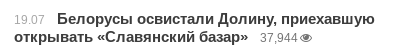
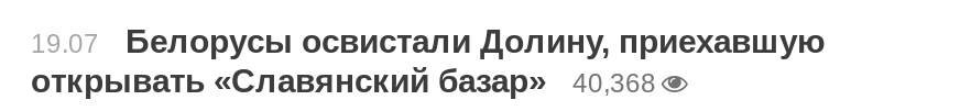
[14,28,298,45] открывать «Славянский базар» 37,944 -> [31,62,656,99] открывать «Славянский базар» 40,368

